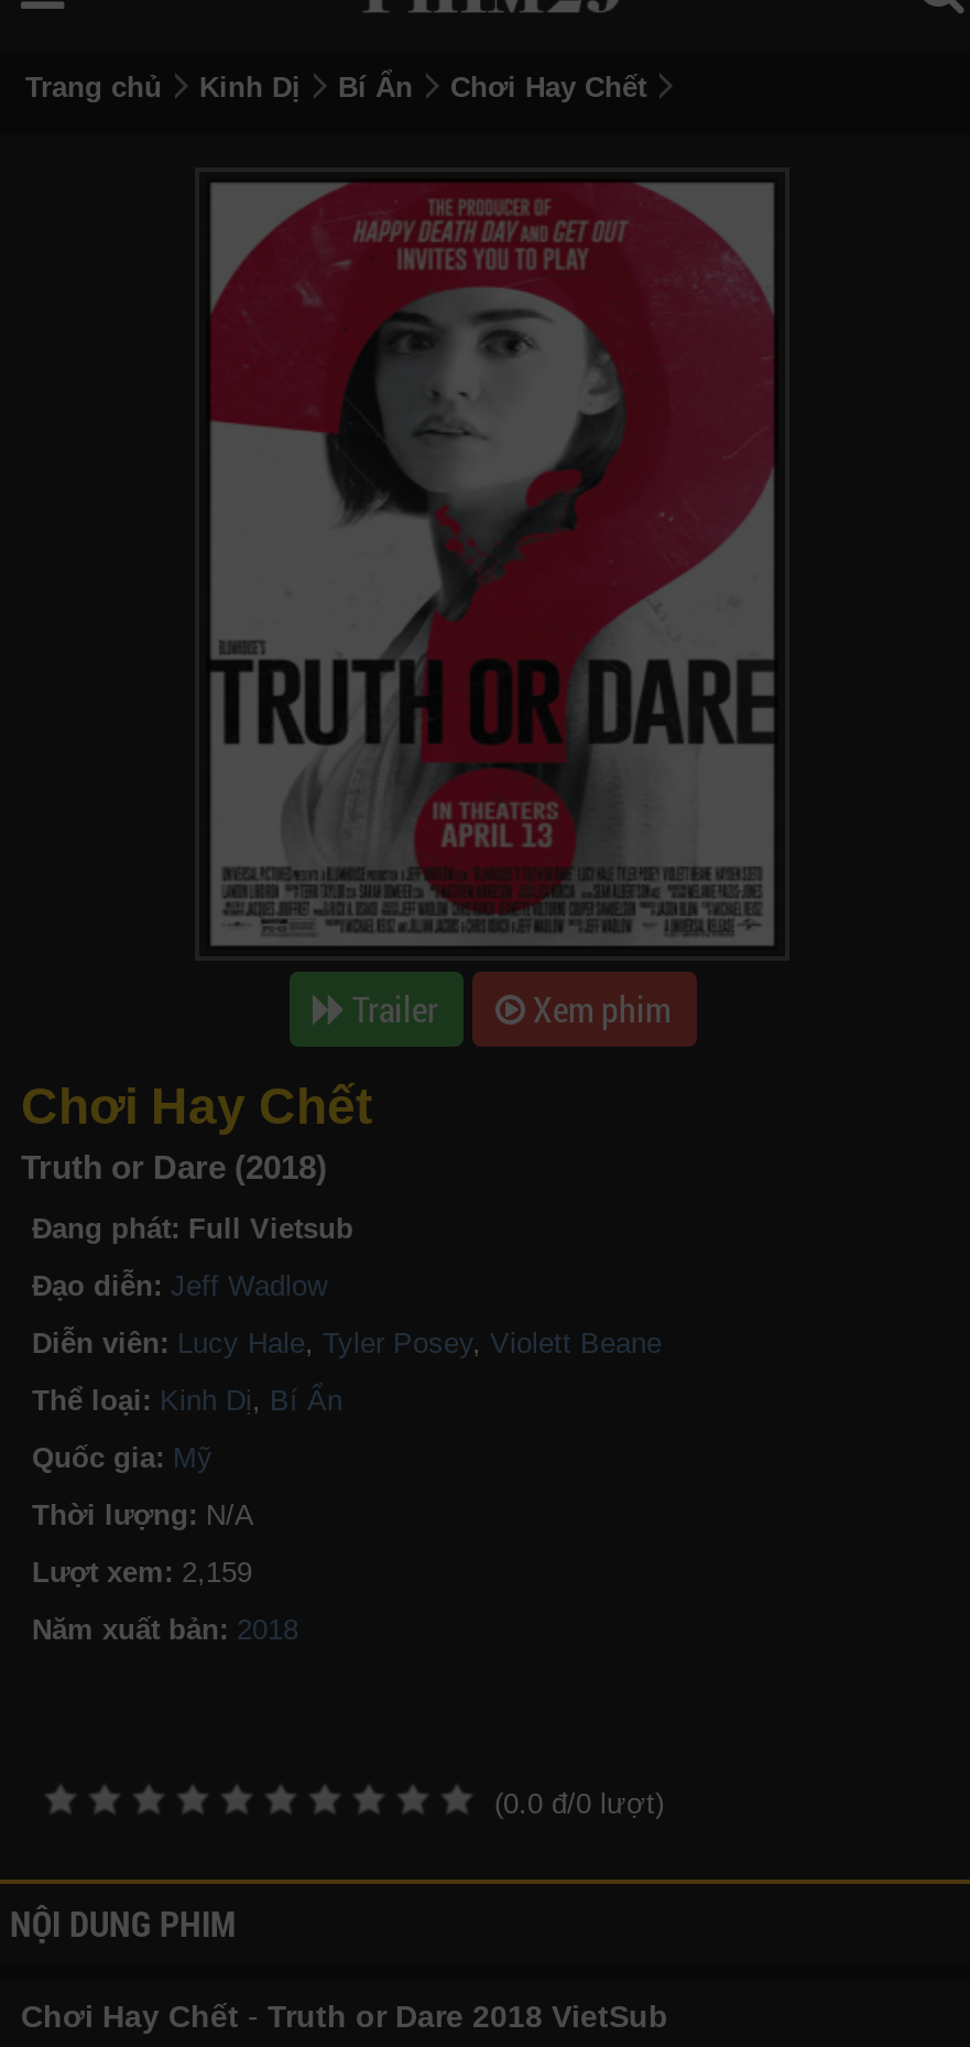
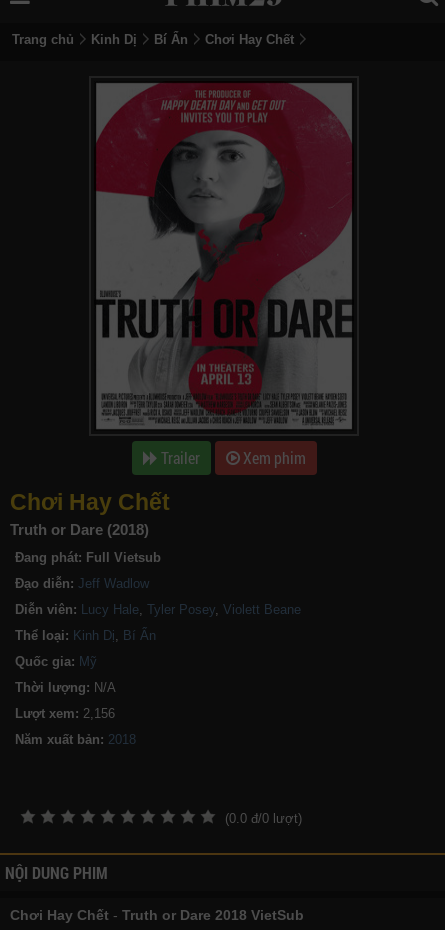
[32,1556,252,1589] Lượt xem: 2,159 -> [15,706,115,721] Lượt xem: 2,156

